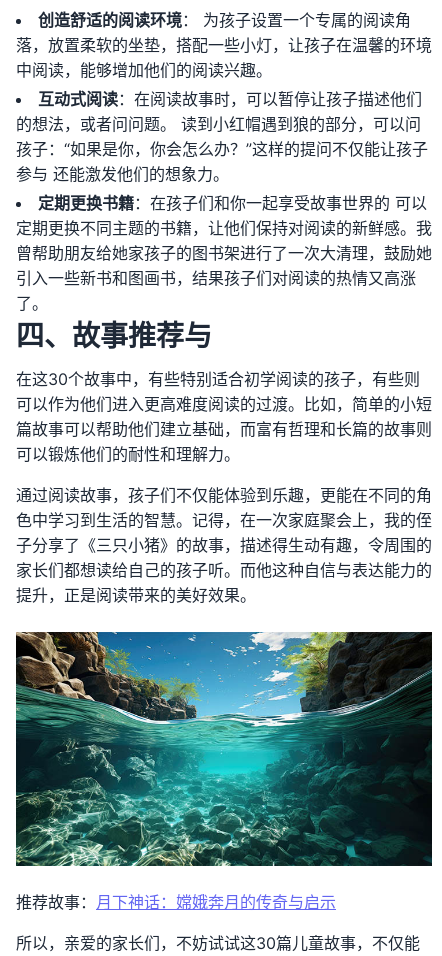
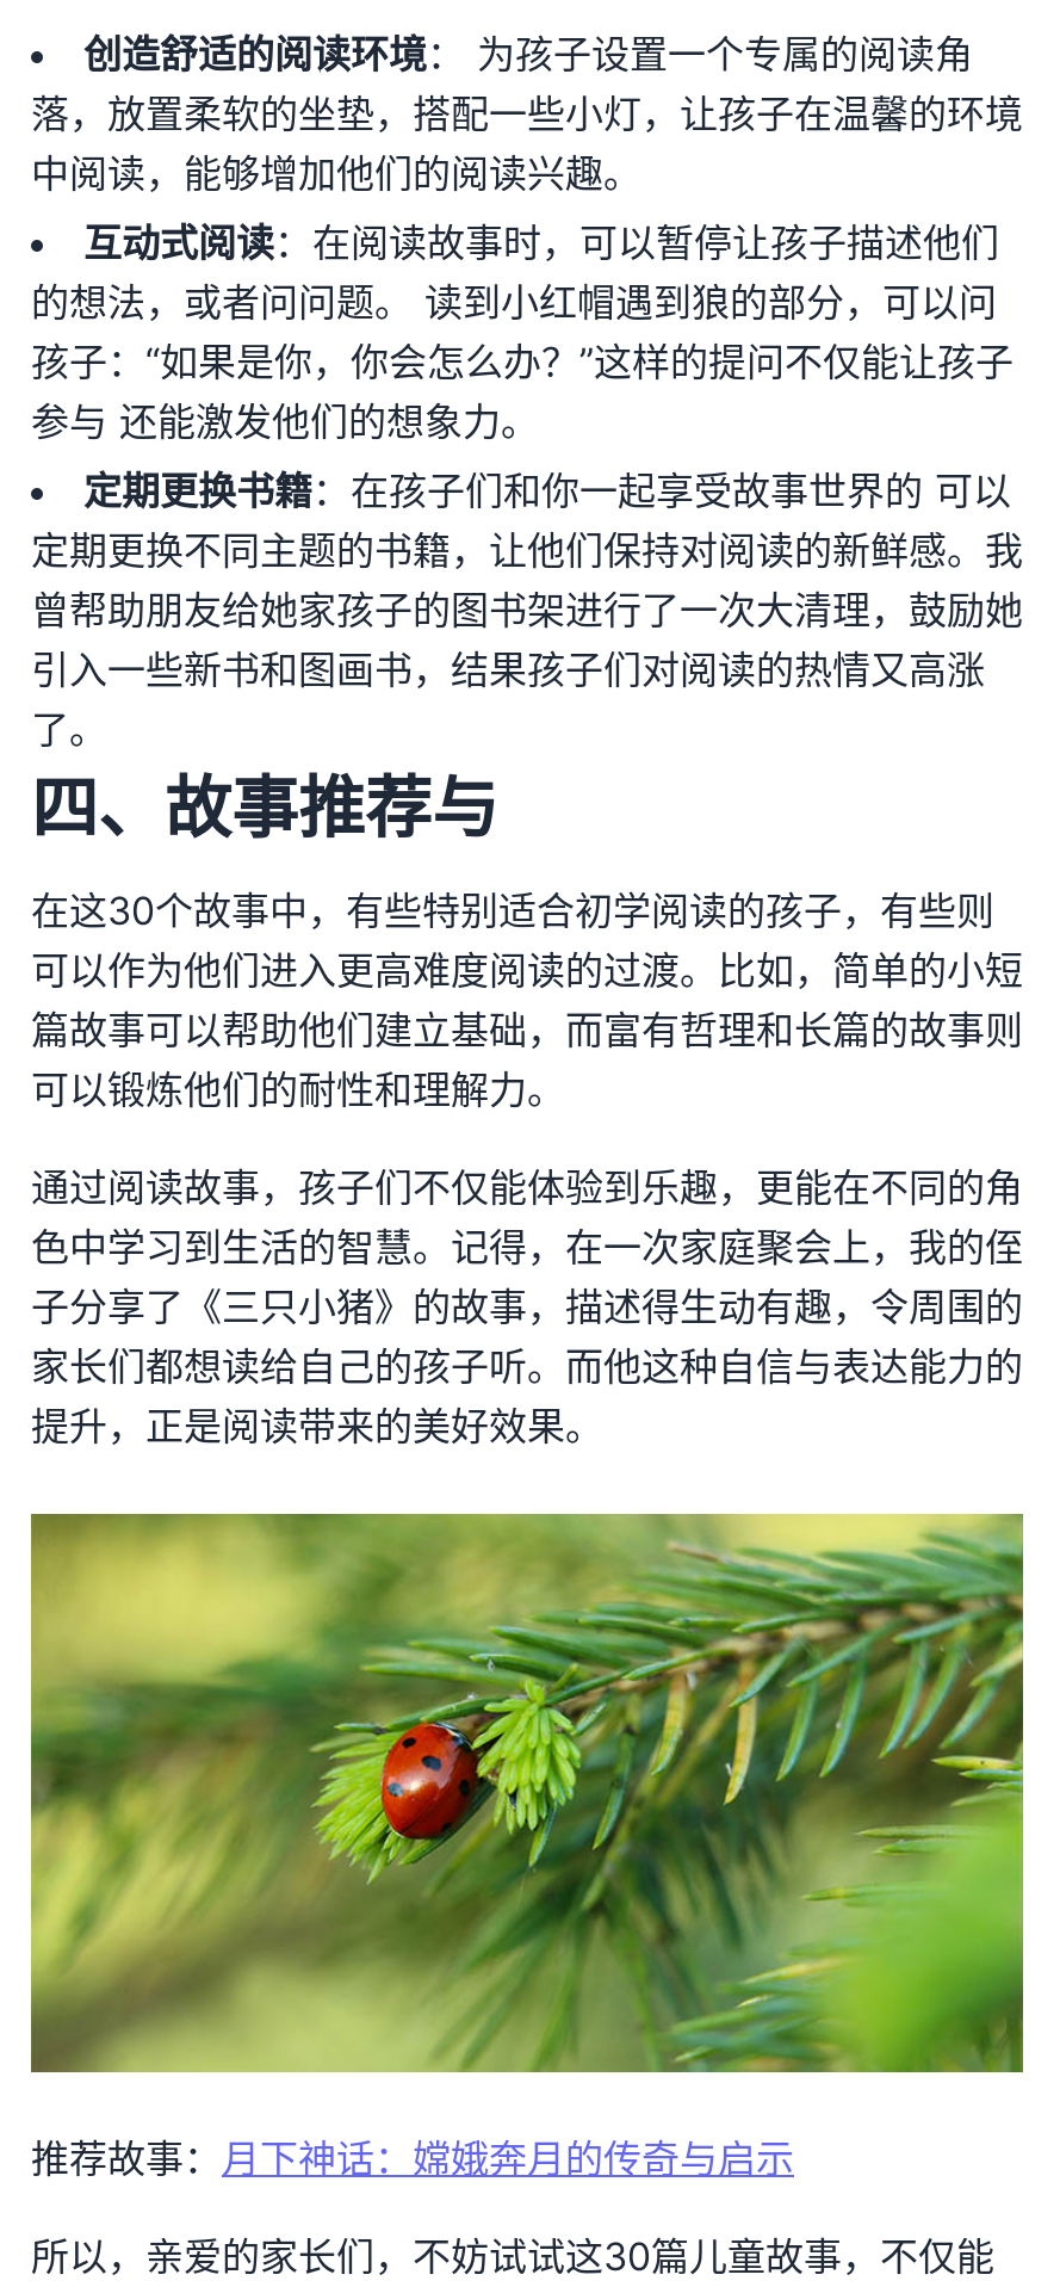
[15,631,433,867] [image] -> [29,1512,1025,2075] [image]

